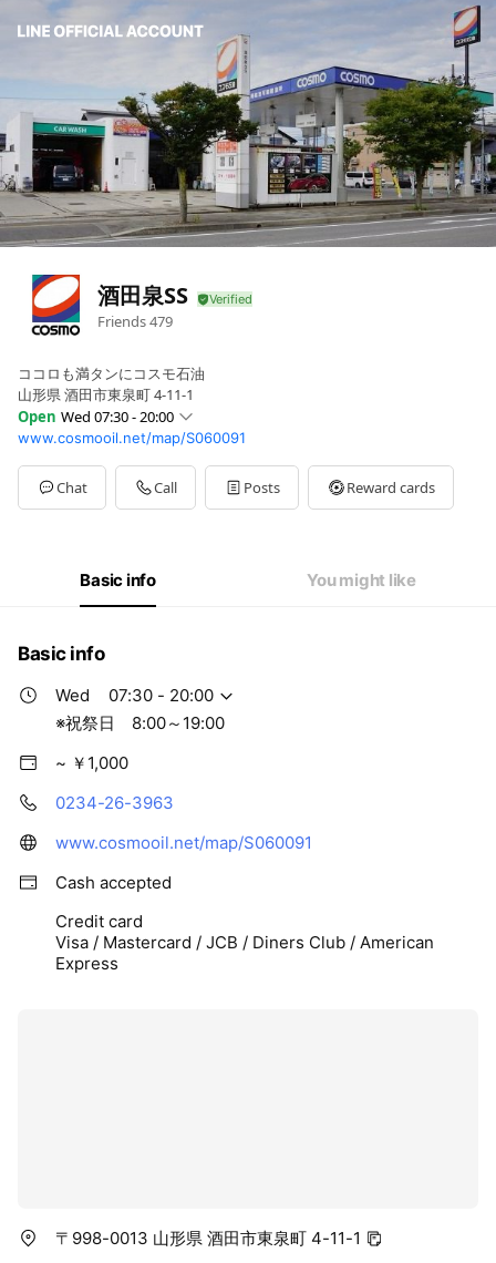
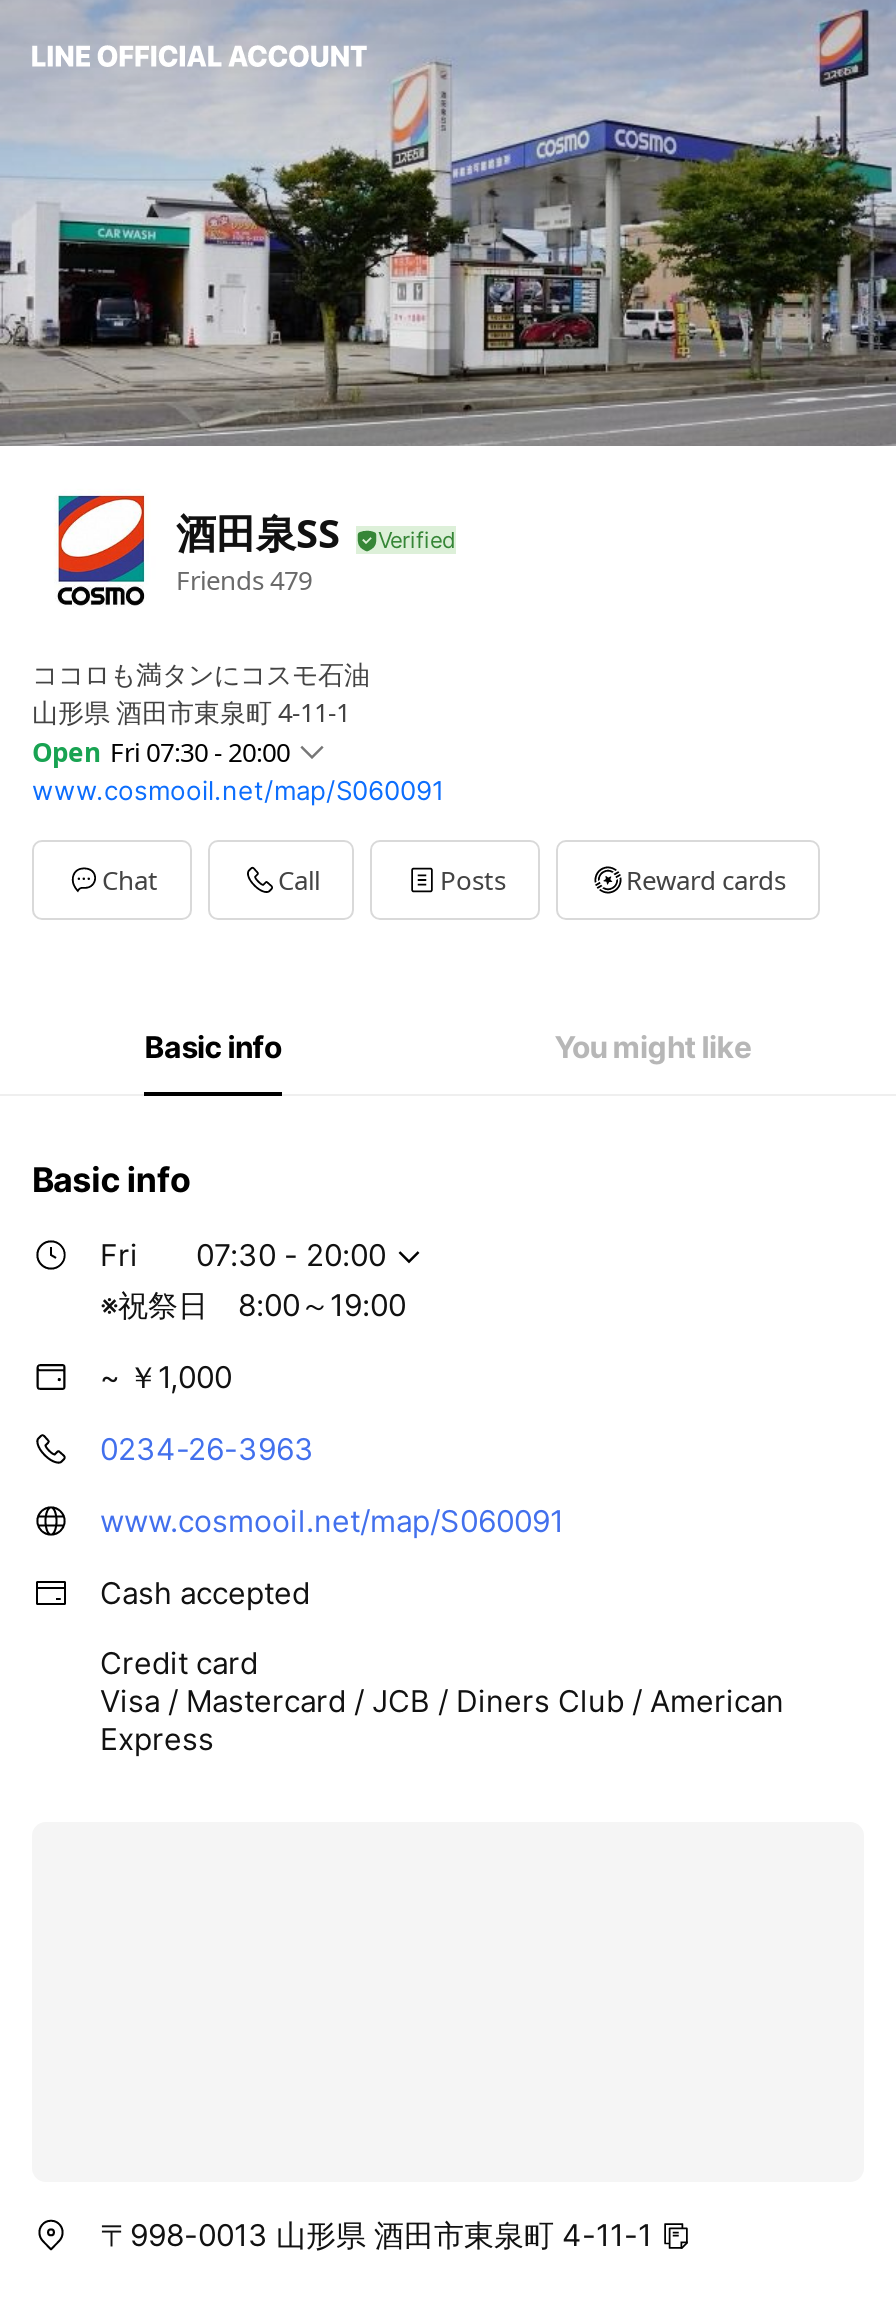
[18,407,174,427] Open Wed 07:30 - 20:00 -> [32,735,290,771] Open Fri 07:30 - 20:00
[55,685,90,706] Wed -> [100,1237,138,1275] Fri

